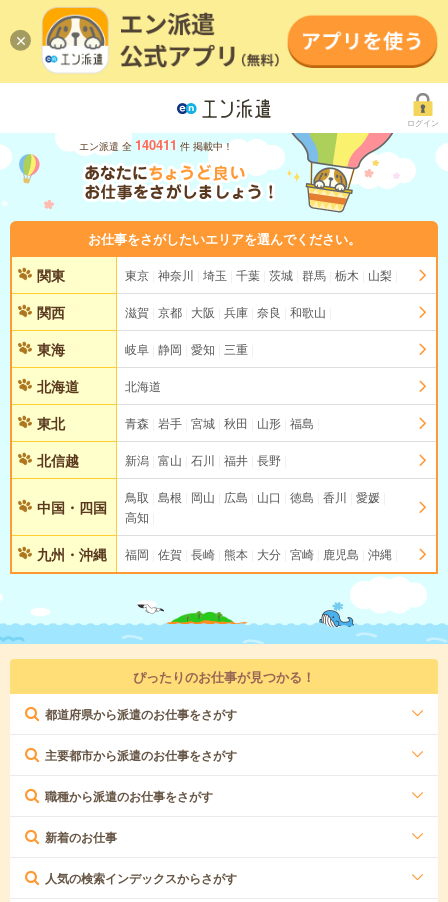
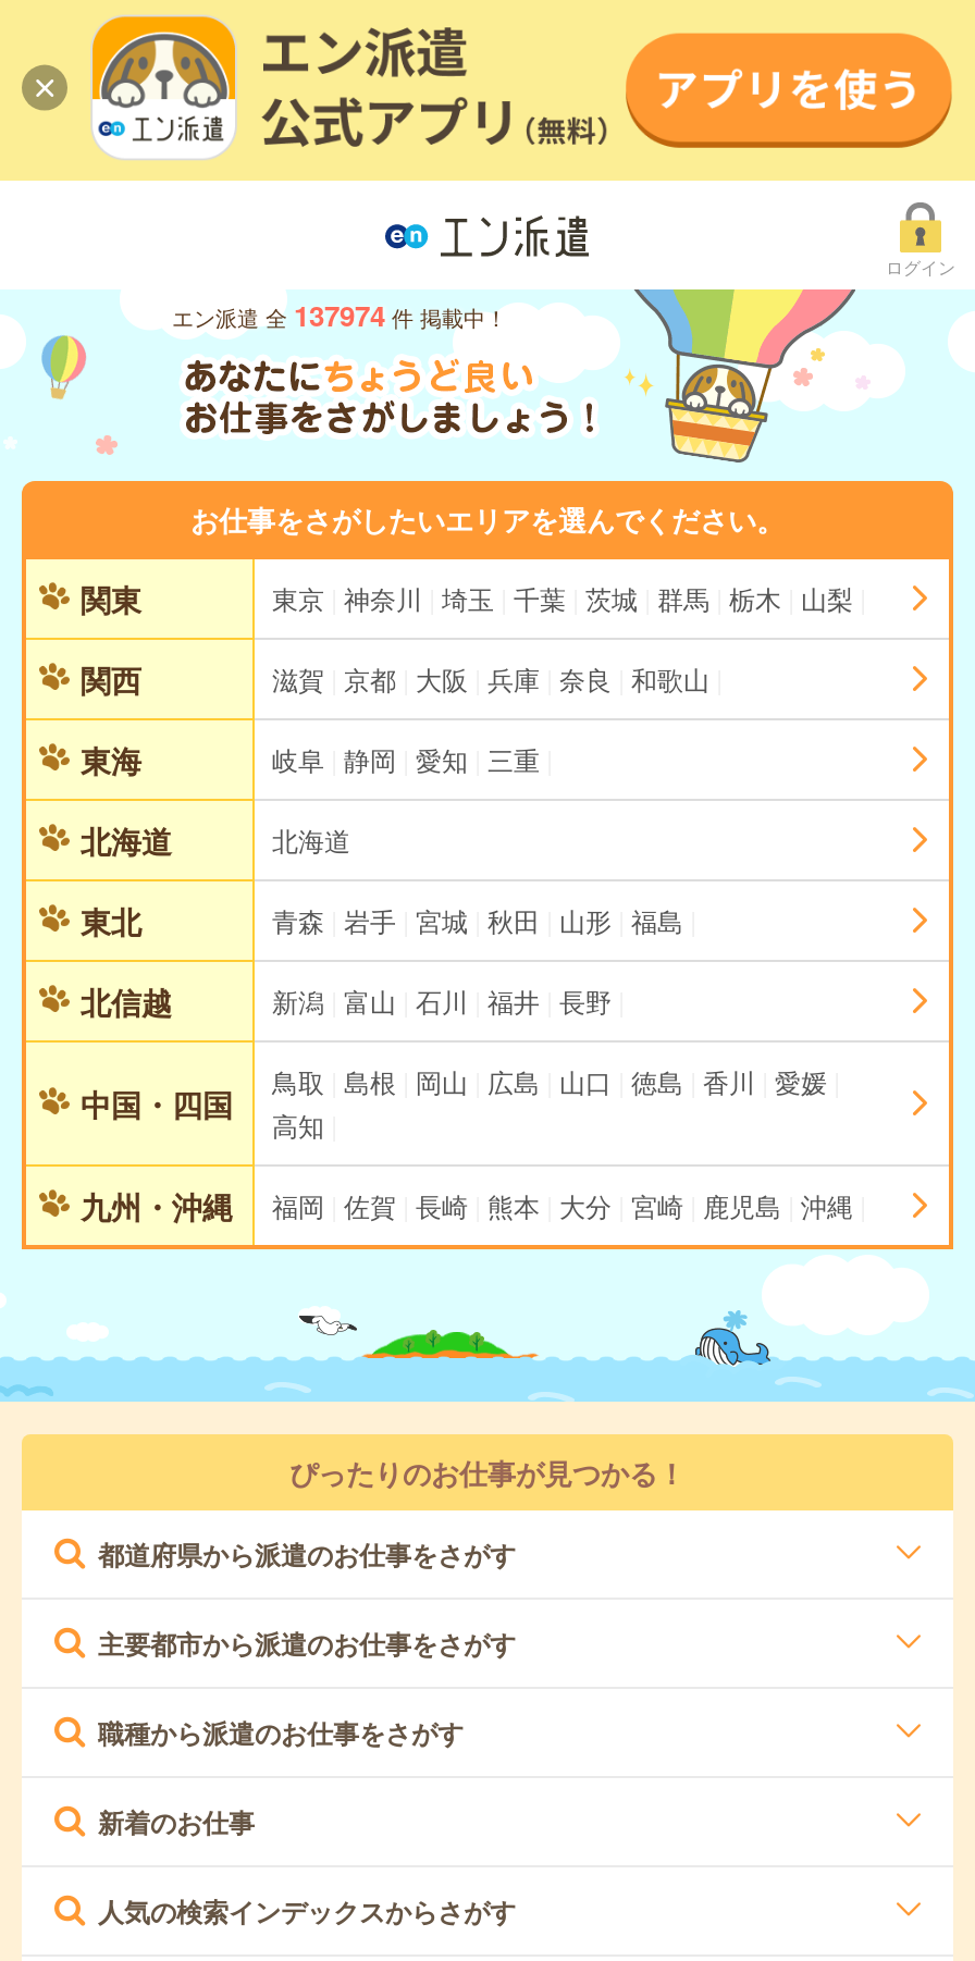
[79,135,233,154] エン派遣 全 140411 件 掲載中！ -> [172,295,507,336] エン派遣 全 137974 件 掲載中！

